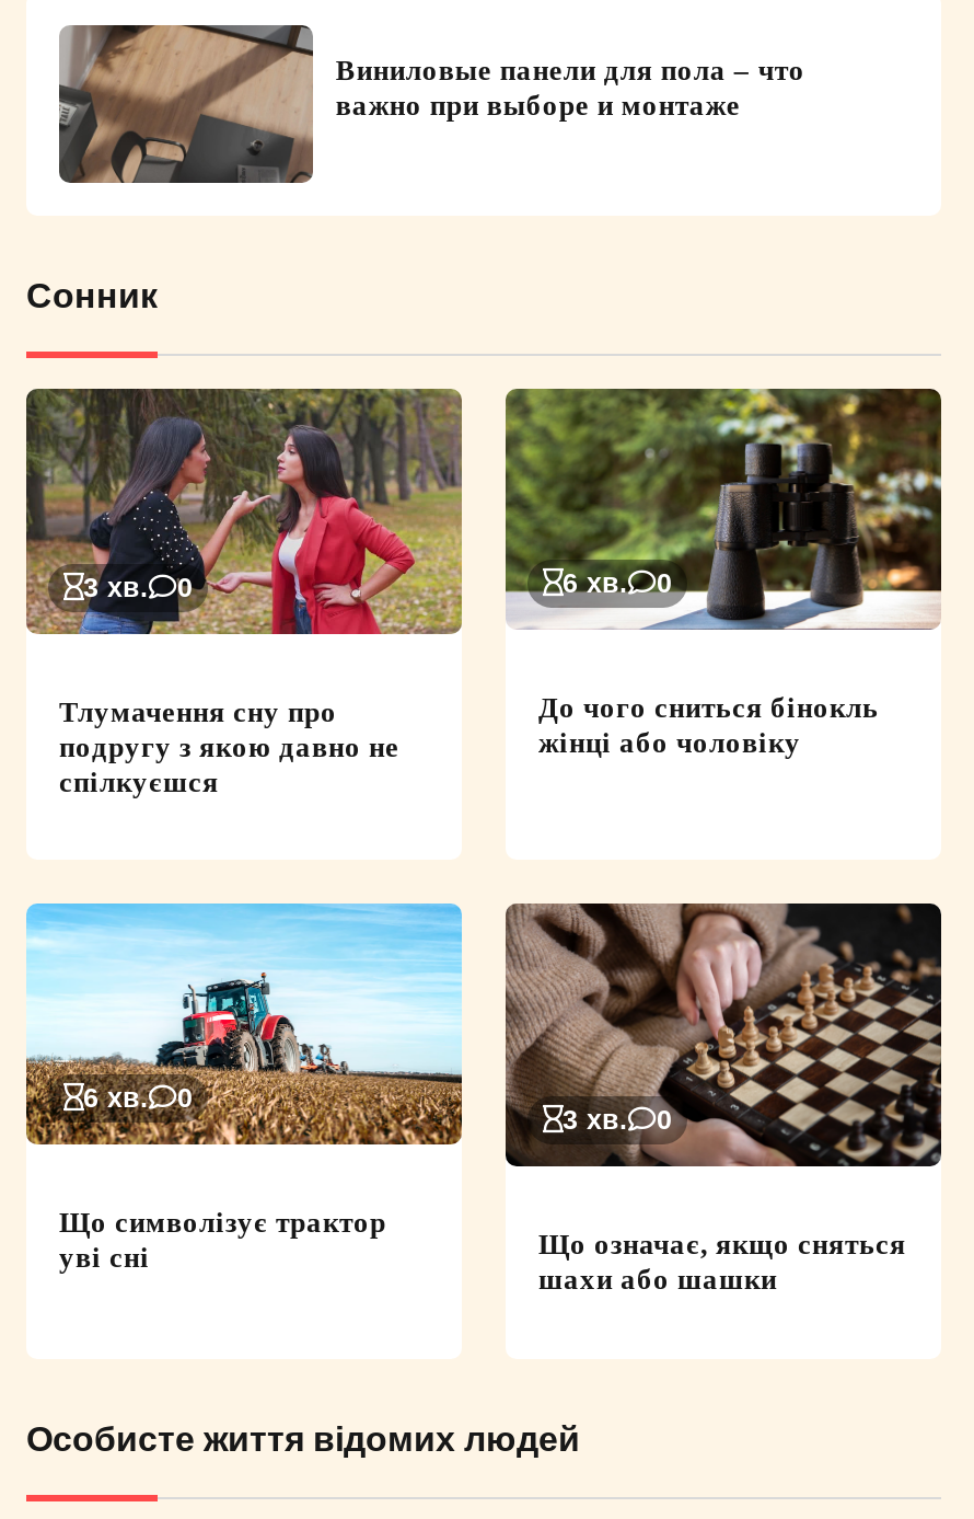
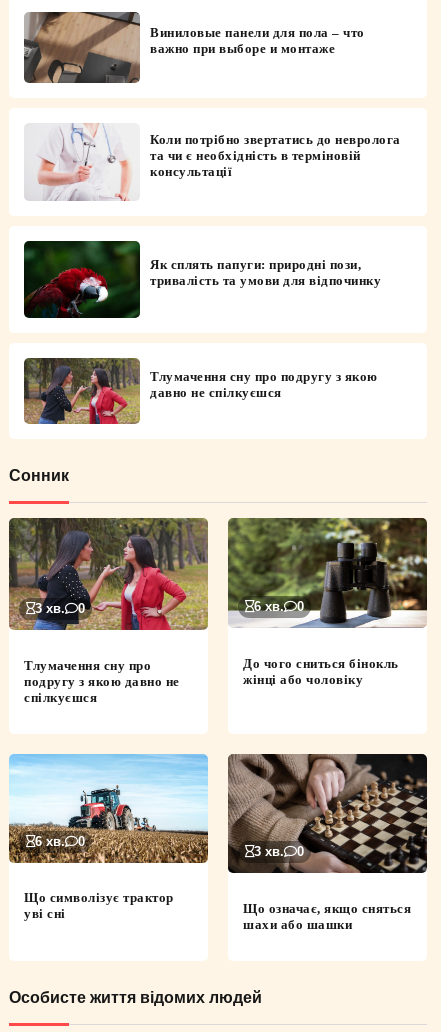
none -> [23,240,381,319] [image] | Як сплять папуги: природні пози, | тривалість та умови для відпочинку
none -> [24,357,378,425] [image] | Тлумачення сну про подругу з якою | давно не спілкуєшся
none -> [25,123,401,202] [image] | Коли потрібно звертатись до невролога | та чи є необхідність в терміновій | консультації

